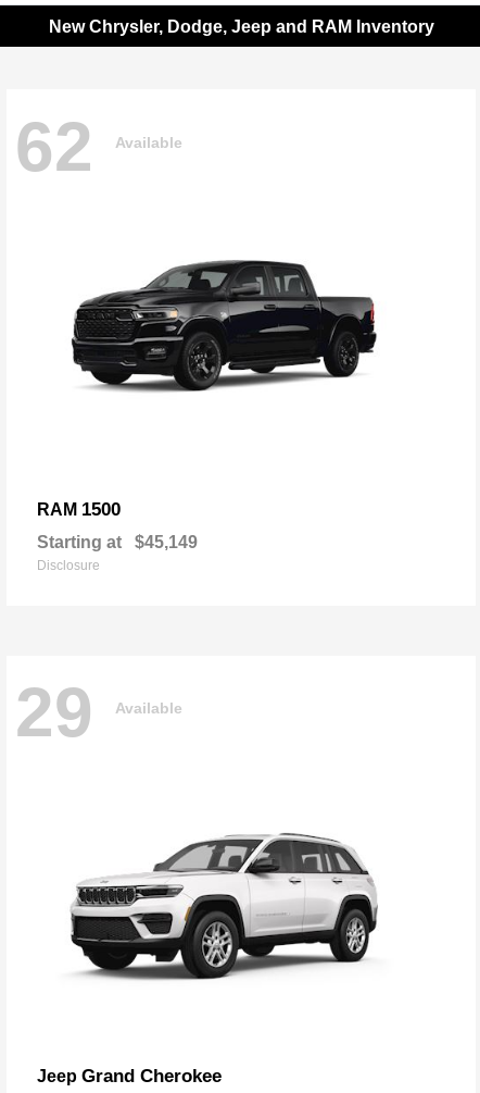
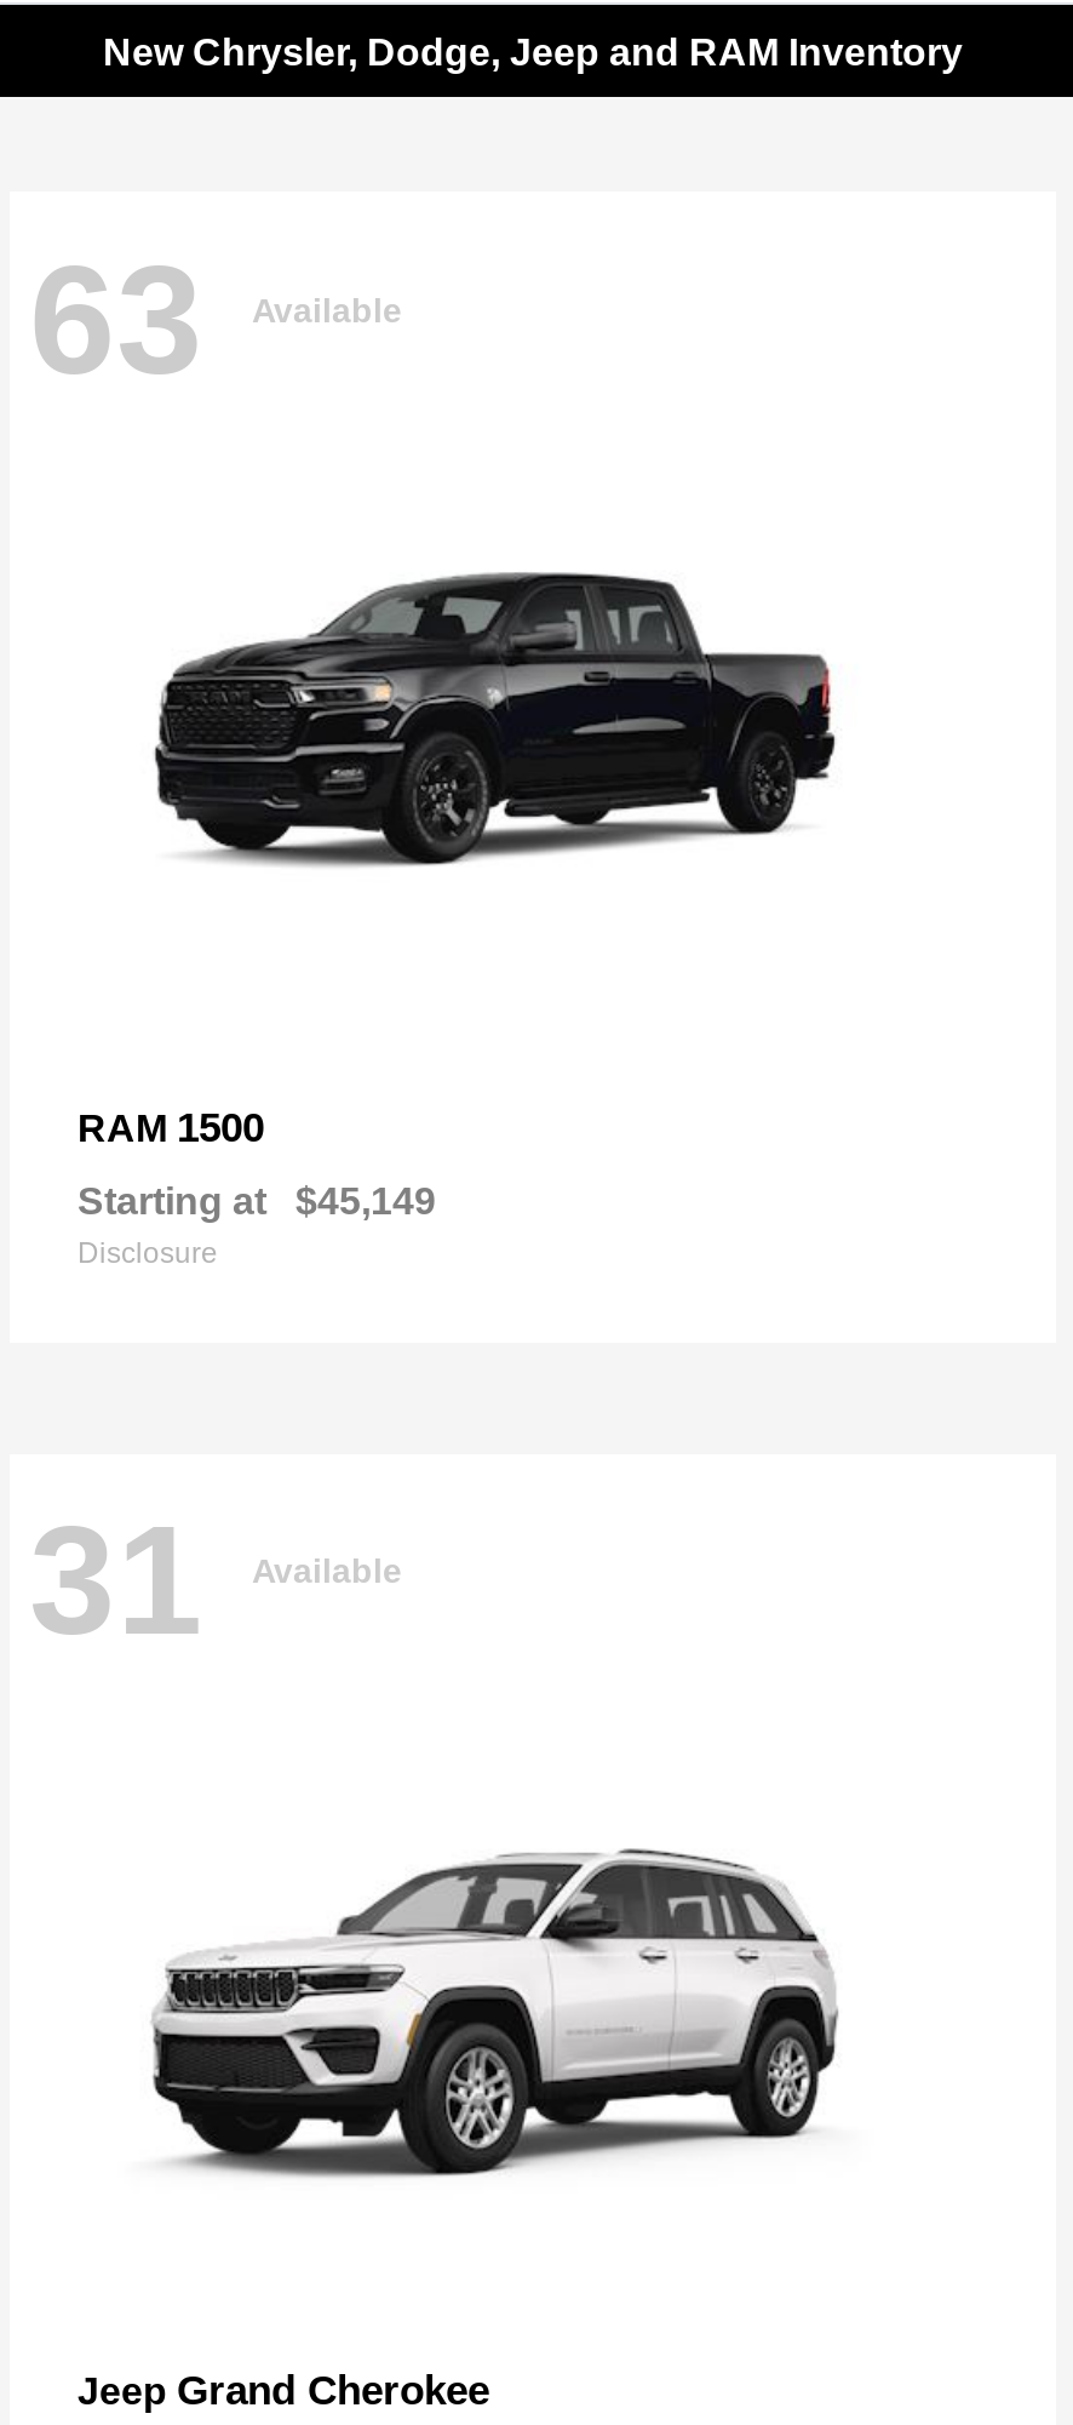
[15,107,182,186] 62 Available -> [29,232,402,406] 63 Available
[15,674,182,752] 29 Available -> [29,1494,402,1669] 31 Available

